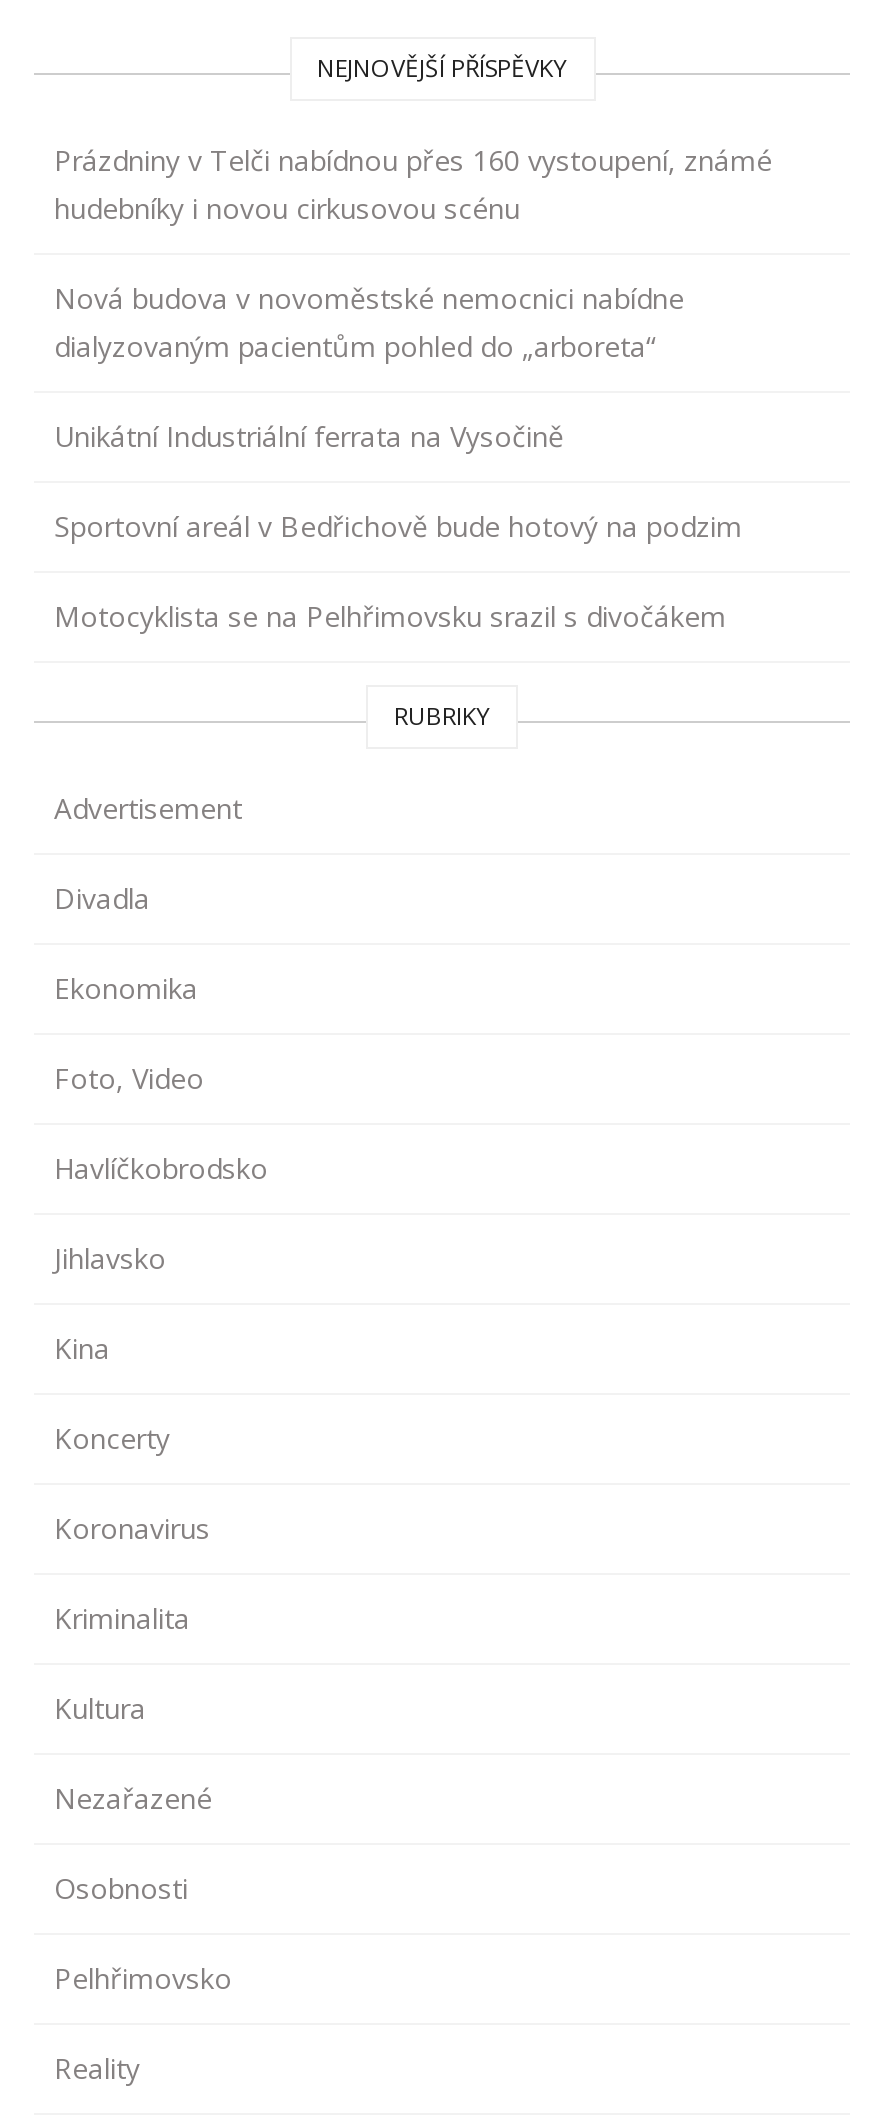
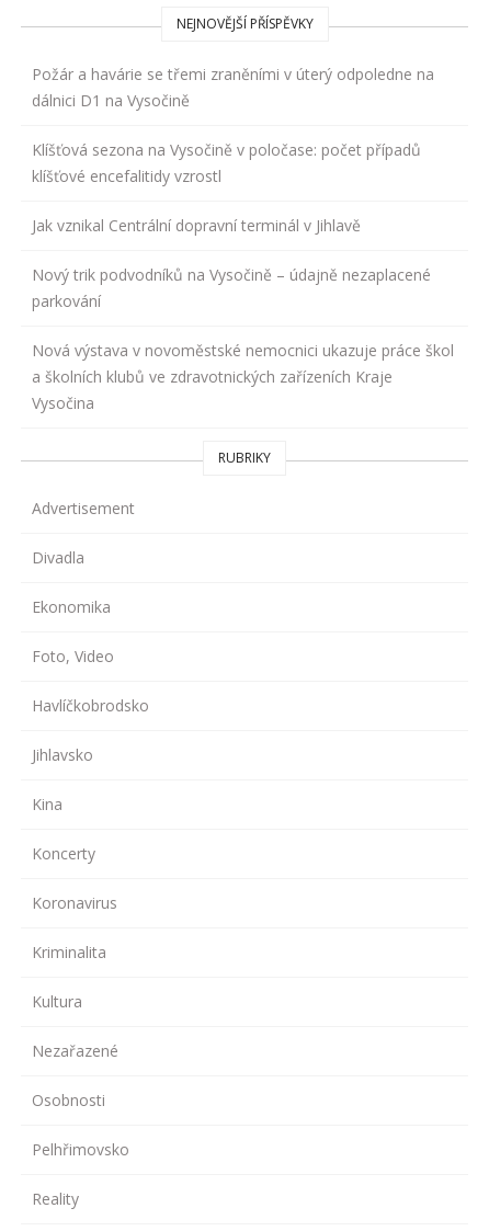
[54,142,772,228] Prázdniny v Telči nabídnou přes 160 vystoupení, známé | hudebníky i novou cirkusovou scénu -> [32,63,434,110] Požár a havárie se třemi zraněními v úterý odpoledne na | dálnici D1 na Vysočině
[54,280,684,366] Nová budova v novoměstské nemocnici nabídne | dialyzovaným pacientům pohled do „arboreta“ -> [32,139,421,186] Klíšťová sezona na Vysočině v poločase: počet případů | klíšťové encefalitidy vzrostl
[54,418,564,456] Unikátní Industriální ferrata na Vysočině -> [32,215,361,235] Jak vznikal Centrální dopravní terminál v Jihlavě
[54,508,742,546] Sportovní areál v Bedřichově bude hotový na podzim -> [32,264,431,311] Nový trik podvodníků na Vysočině – údajně nezaplacené | parkování
[54,598,726,636] Motocyklista se na Pelhřimovsku srazil s divočákem -> [32,340,454,413] Nová výstava v novoměstské nemocnici ukazuje práce škol | a školních klubů ve zdravotnických zařízeních Kraje | Vysočina

